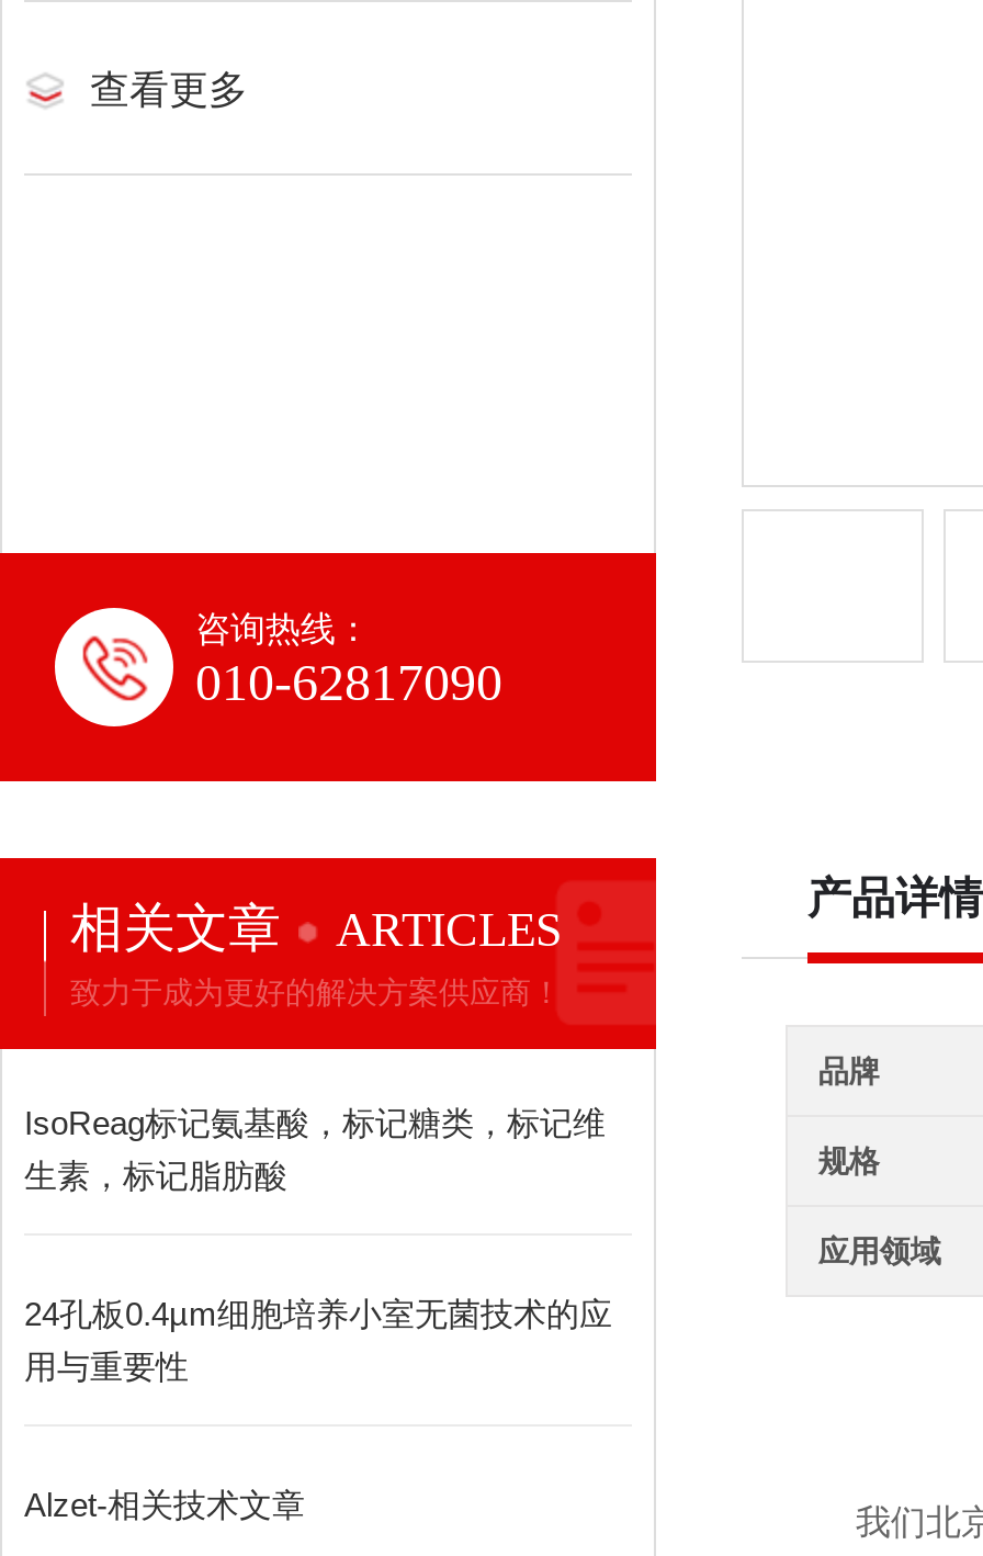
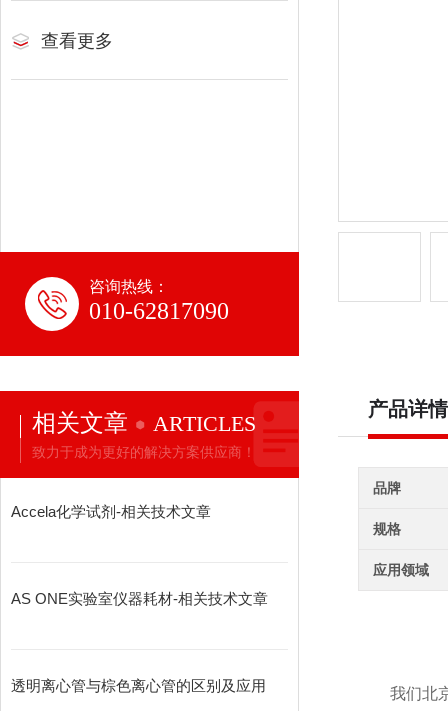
[24,1104,606,1194] IsoReag标记氨基酸，标记糖类，标记维 | 生素，标记脂肪酸 -> [11,503,211,520] Accela化学试剂-相关技术文章
[24,1295,612,1385] 24孔板0.4µm细胞培养小室无菌技术的应 | 用与重要性 -> [11,590,268,607] AS ONE实验室仪器耗材-相关技术文章
[24,1486,305,1523] Alzet-相关技术文章 -> [11,677,266,694] 透明离心管与棕色离心管的区别及应用

